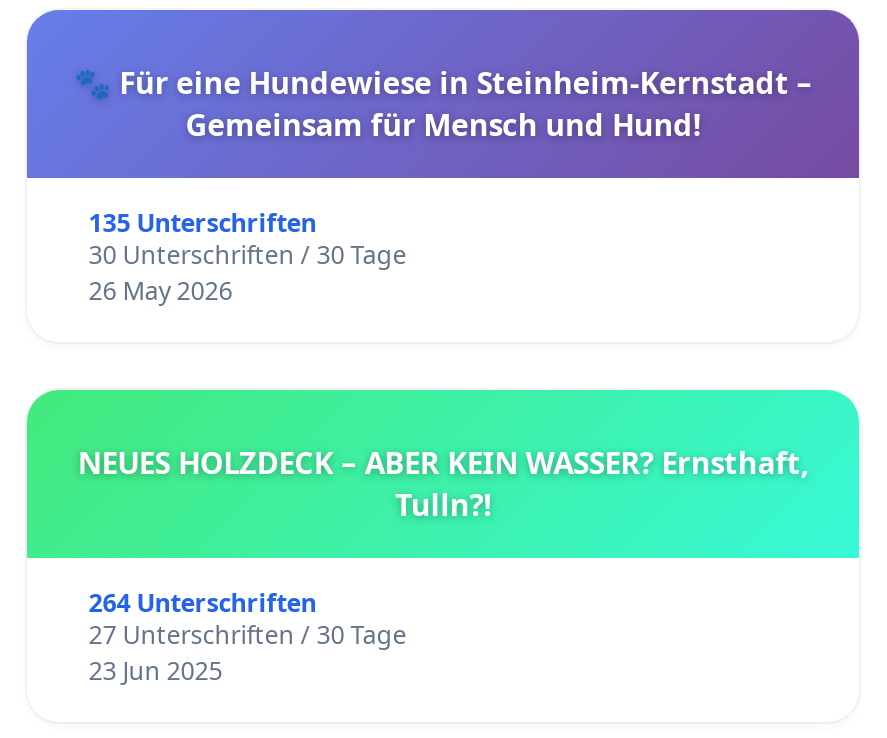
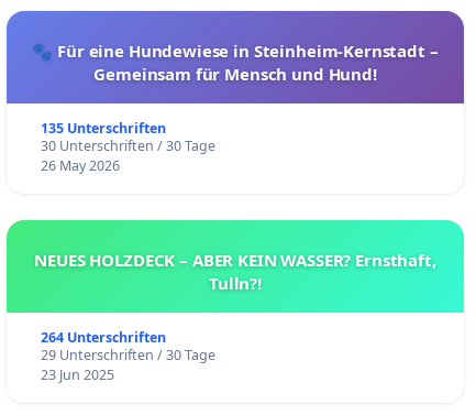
[89,618,407,652] 27 Unterschriften / 30 Tage -> [40,346,215,364] 29 Unterschriften / 30 Tage

